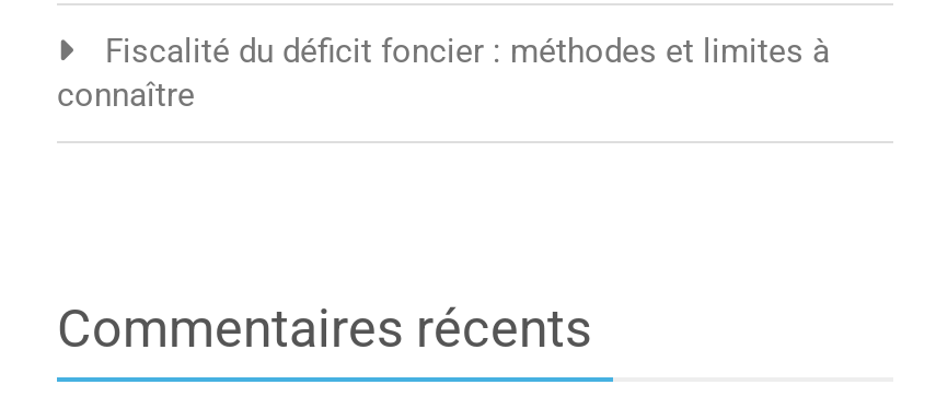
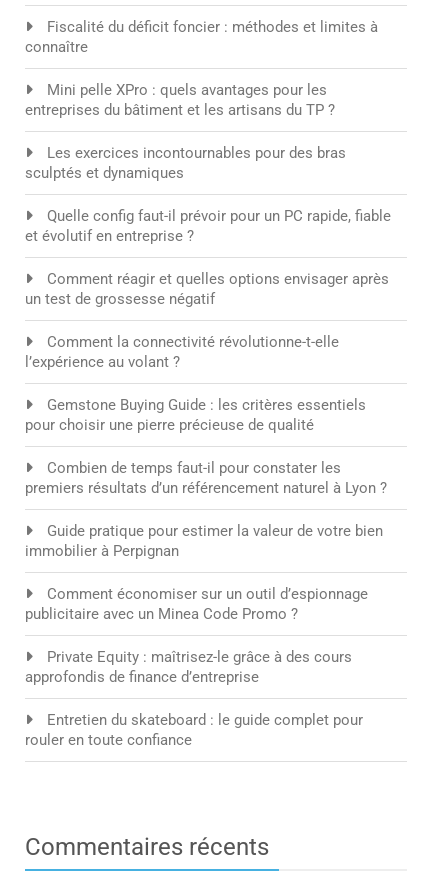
none -> [25,81,391,749] Mini pelle XPro : quels avantages pour les | entreprises du bâtiment et les artisans du TP ? | Les exercices incontournables pour des bras | sculptés et dynamiques | Quelle config faut-il prévoir pour un PC rapide, fiable | et évolutif en entreprise ? | Comment réagir et quelles options envisager après | un test de grossesse négatif | Comment la connectivité révolutionne-t-elle | l’expérience au volant ? | Gemstone Buying Guide : les critères essentiels | pour choisir une pierre précieuse de qualité | Combien de temps faut-il pour constater les | premiers résultats d’un référencement naturel à Lyon ? | Guide pratique pour estimer la valeur de votre bien | immobilier à Perpignan | Comment économiser sur un outil d’espionnage | publicitaire avec un Minea Code Promo ? | Private Equity : maîtrisez-le grâce à des cours | approfondis de finance d’entreprise | Entretien du skateboard : le guide complet pour | rouler en toute confiance

